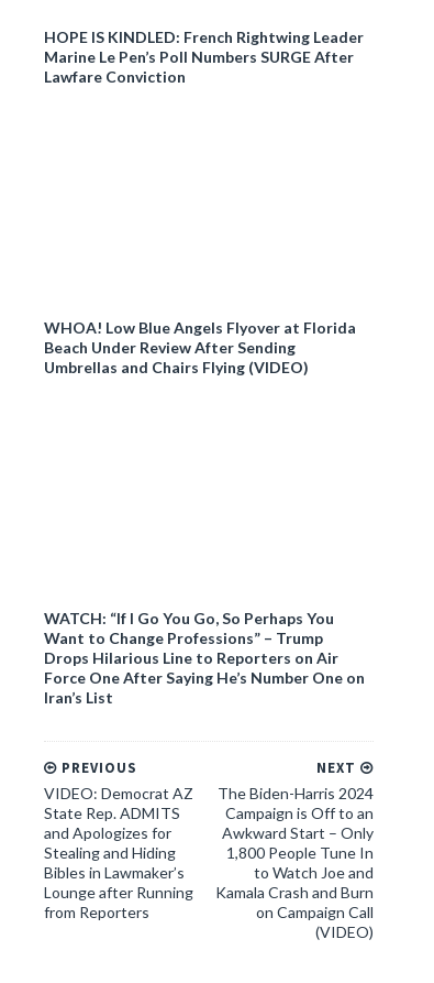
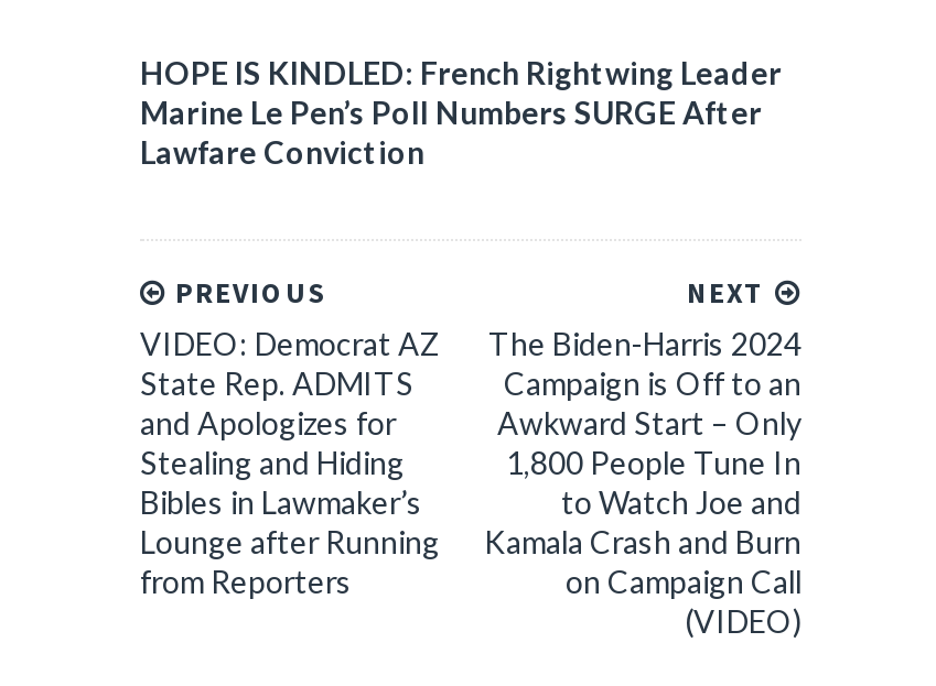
[44,318,356,376] WHOA! Low Blue Angels Flyover at Florida | Beach Under Review After Sending | Umbrellas and Chairs Flying (VIDEO) -> none
[44,609,365,707] WATCH: “If I Go You Go, So Perhaps You | Want to Change Professions” – Trump | Drops Hilarious Line to Reporters on Air | Force One After Saying He’s Number One on | Iran’s List -> none

